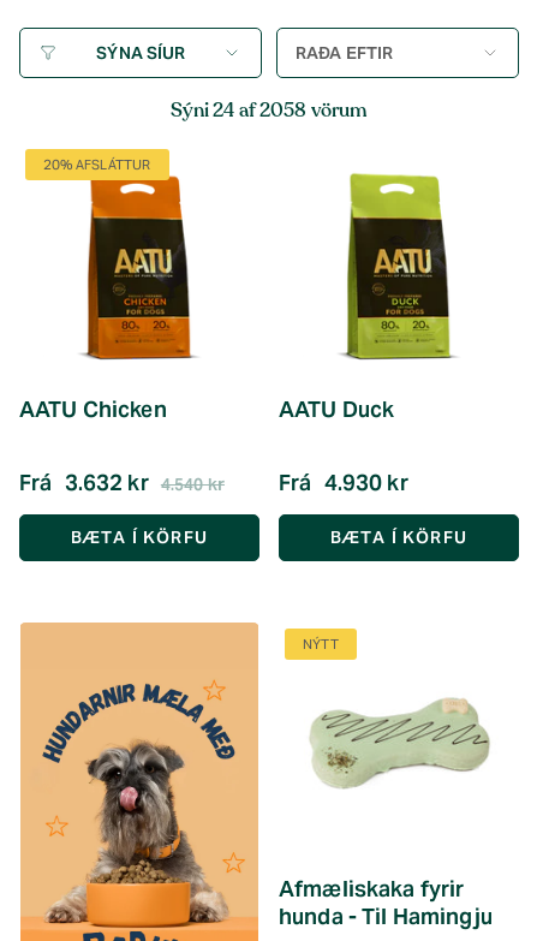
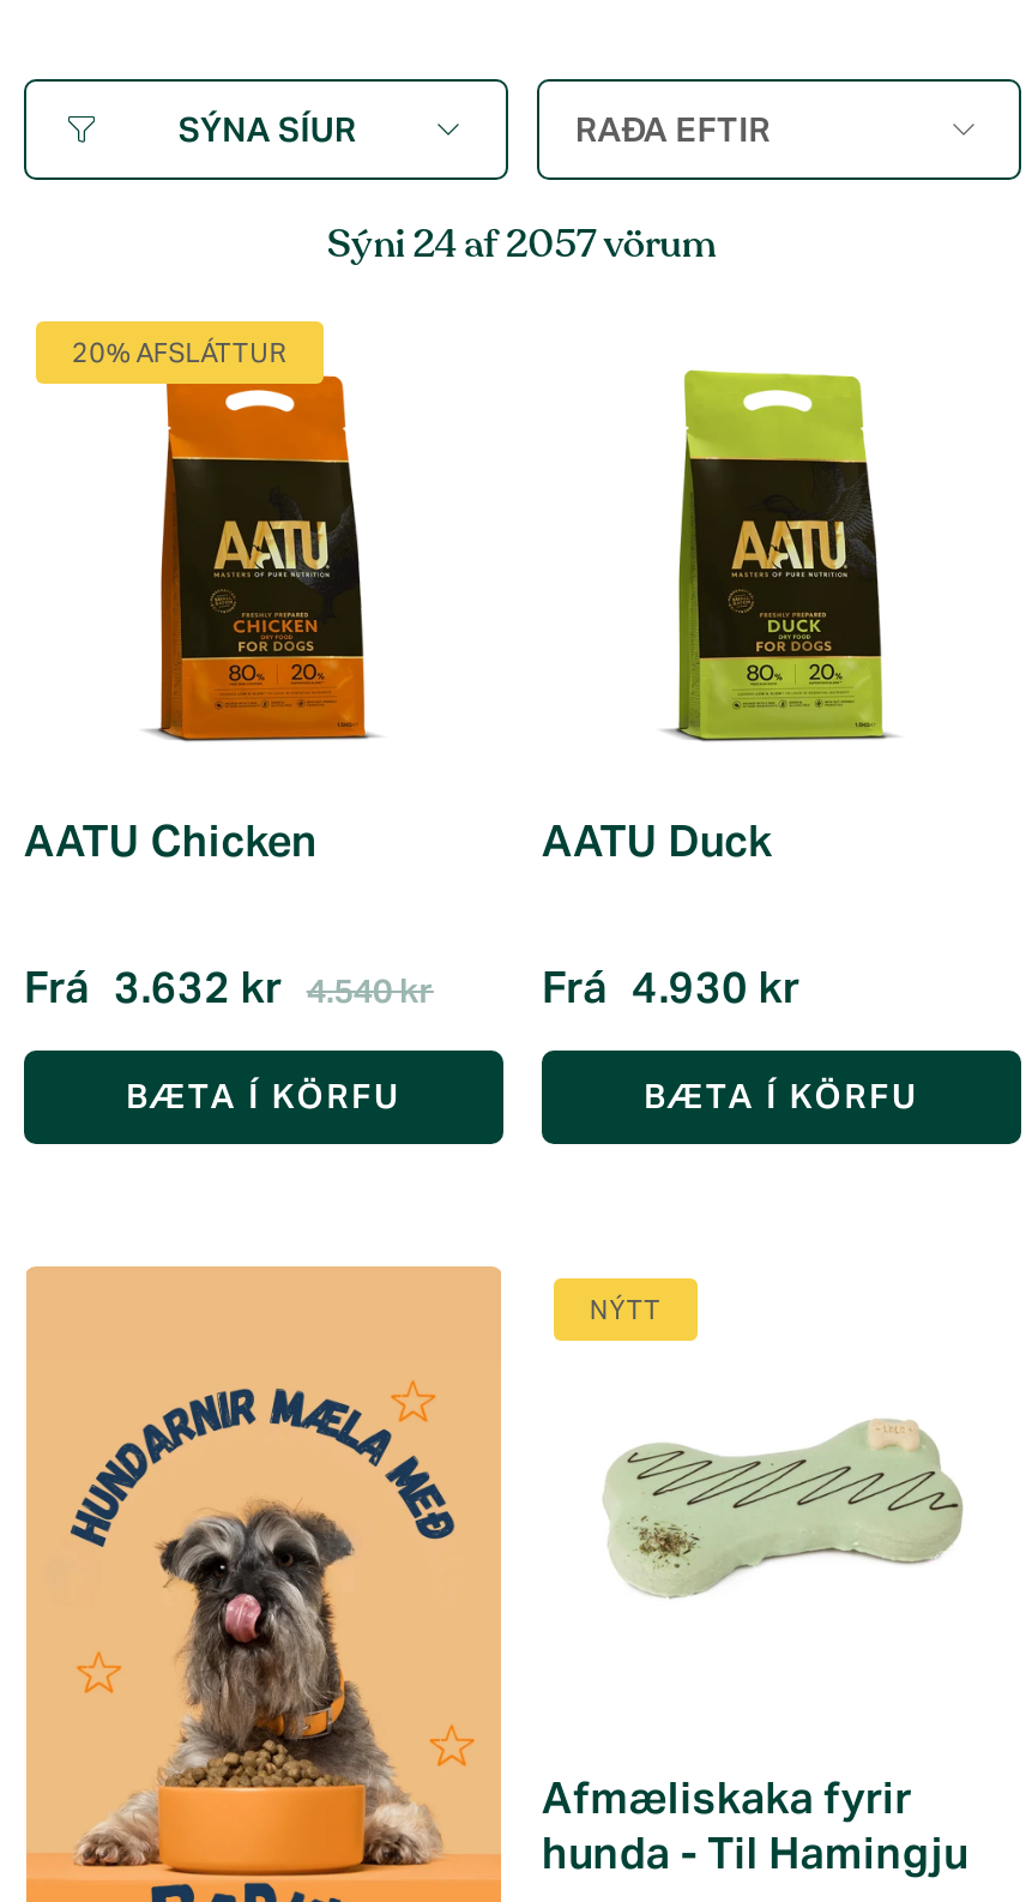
[170,97,368,123] Sýni 24 af 2058 vörum -> [327,217,718,270] Sýni 24 af 2057 vörum

